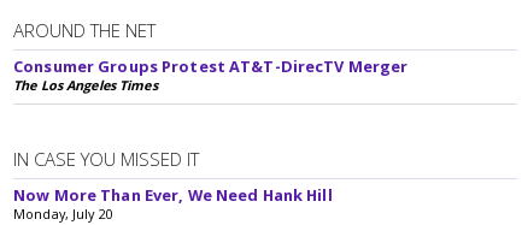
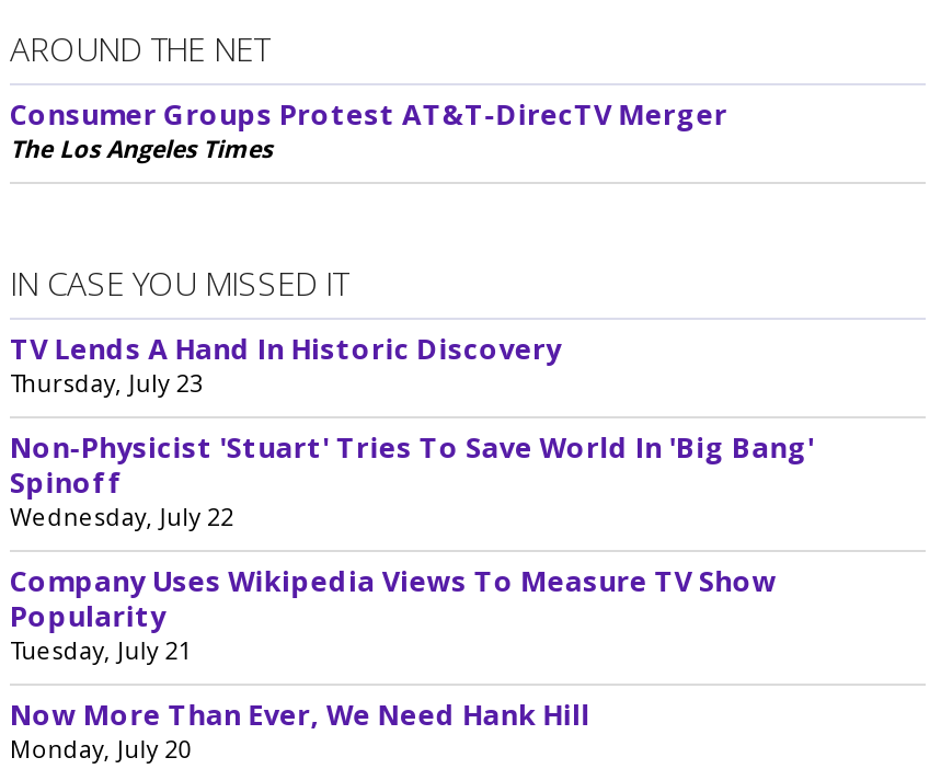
none -> [10,329,814,666] TV Lends A Hand In Historic Discovery | Thursday, July 23 | Non-Physicist 'Stuart' Tries To Save World In 'Big Bang' | Spinoff | Wednesday, July 22 | Company Uses Wikipedia Views To Measure TV Show | Popularity | Tuesday, July 21

